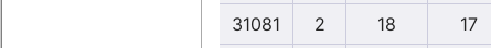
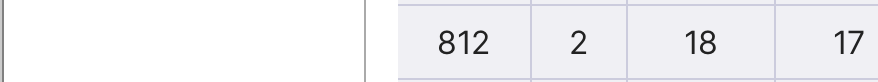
[232,14,325,35] 31081 2 -> [437,23,589,63] 812 2

